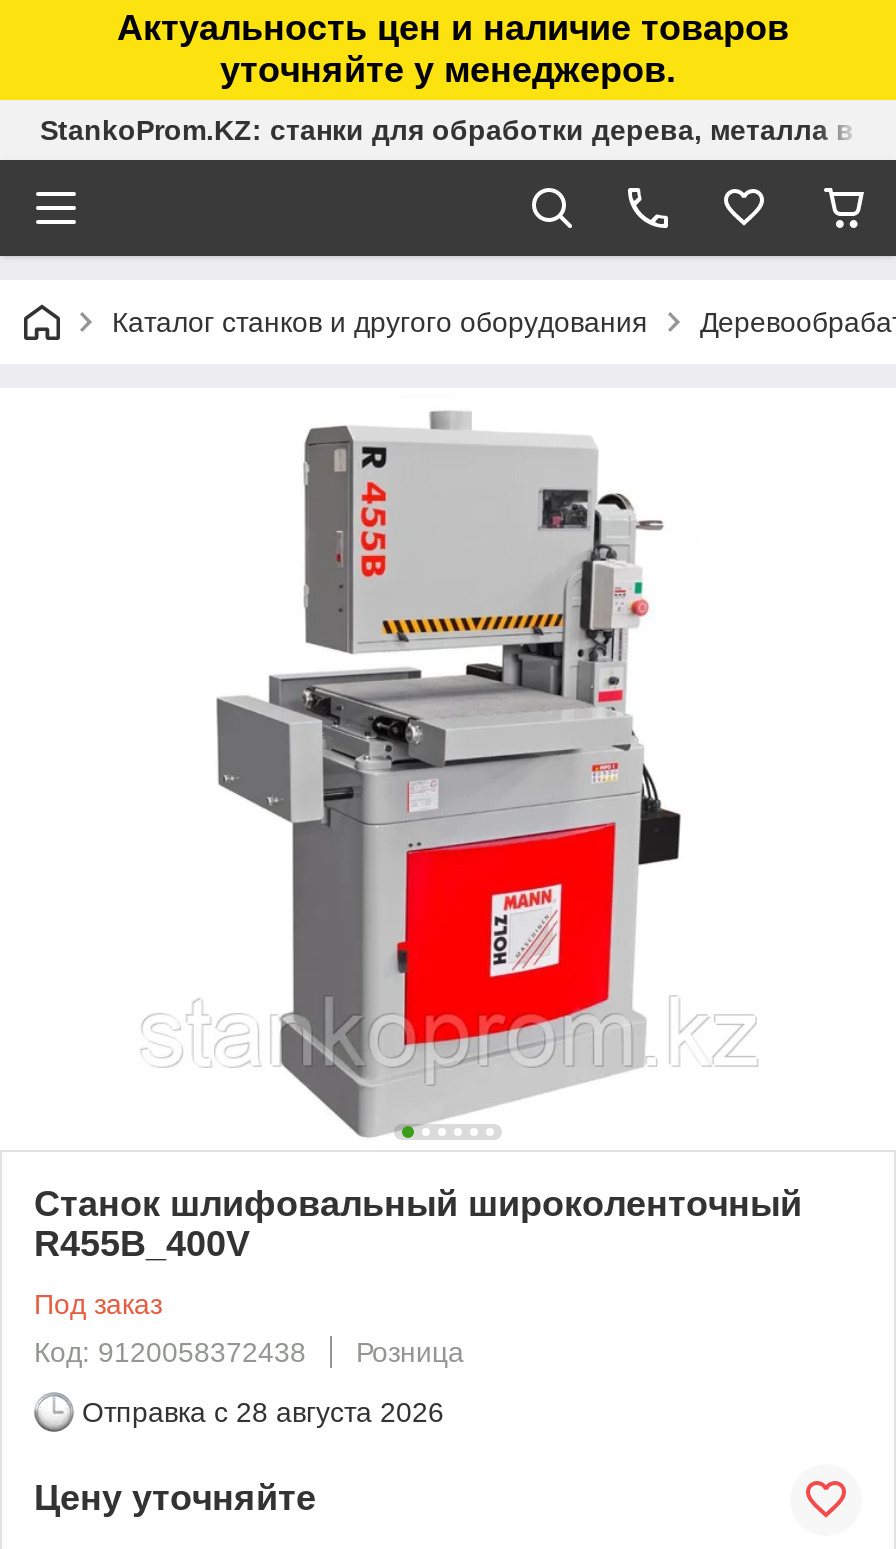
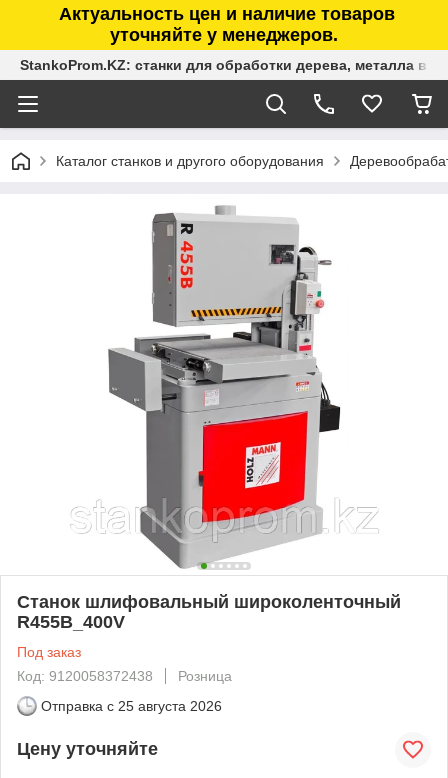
[82,1396,444,1428] Отправка с 28 августа 2026 -> [41,698,222,714] Отправка с 25 августа 2026

